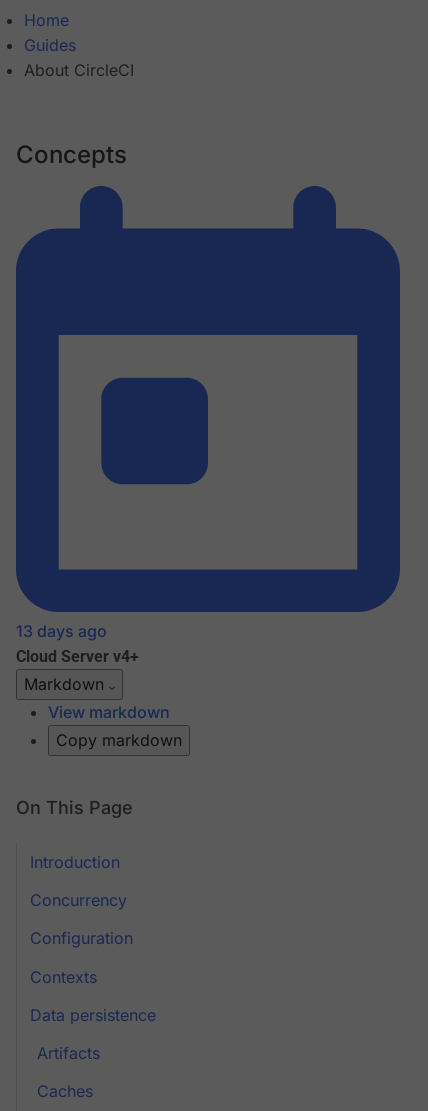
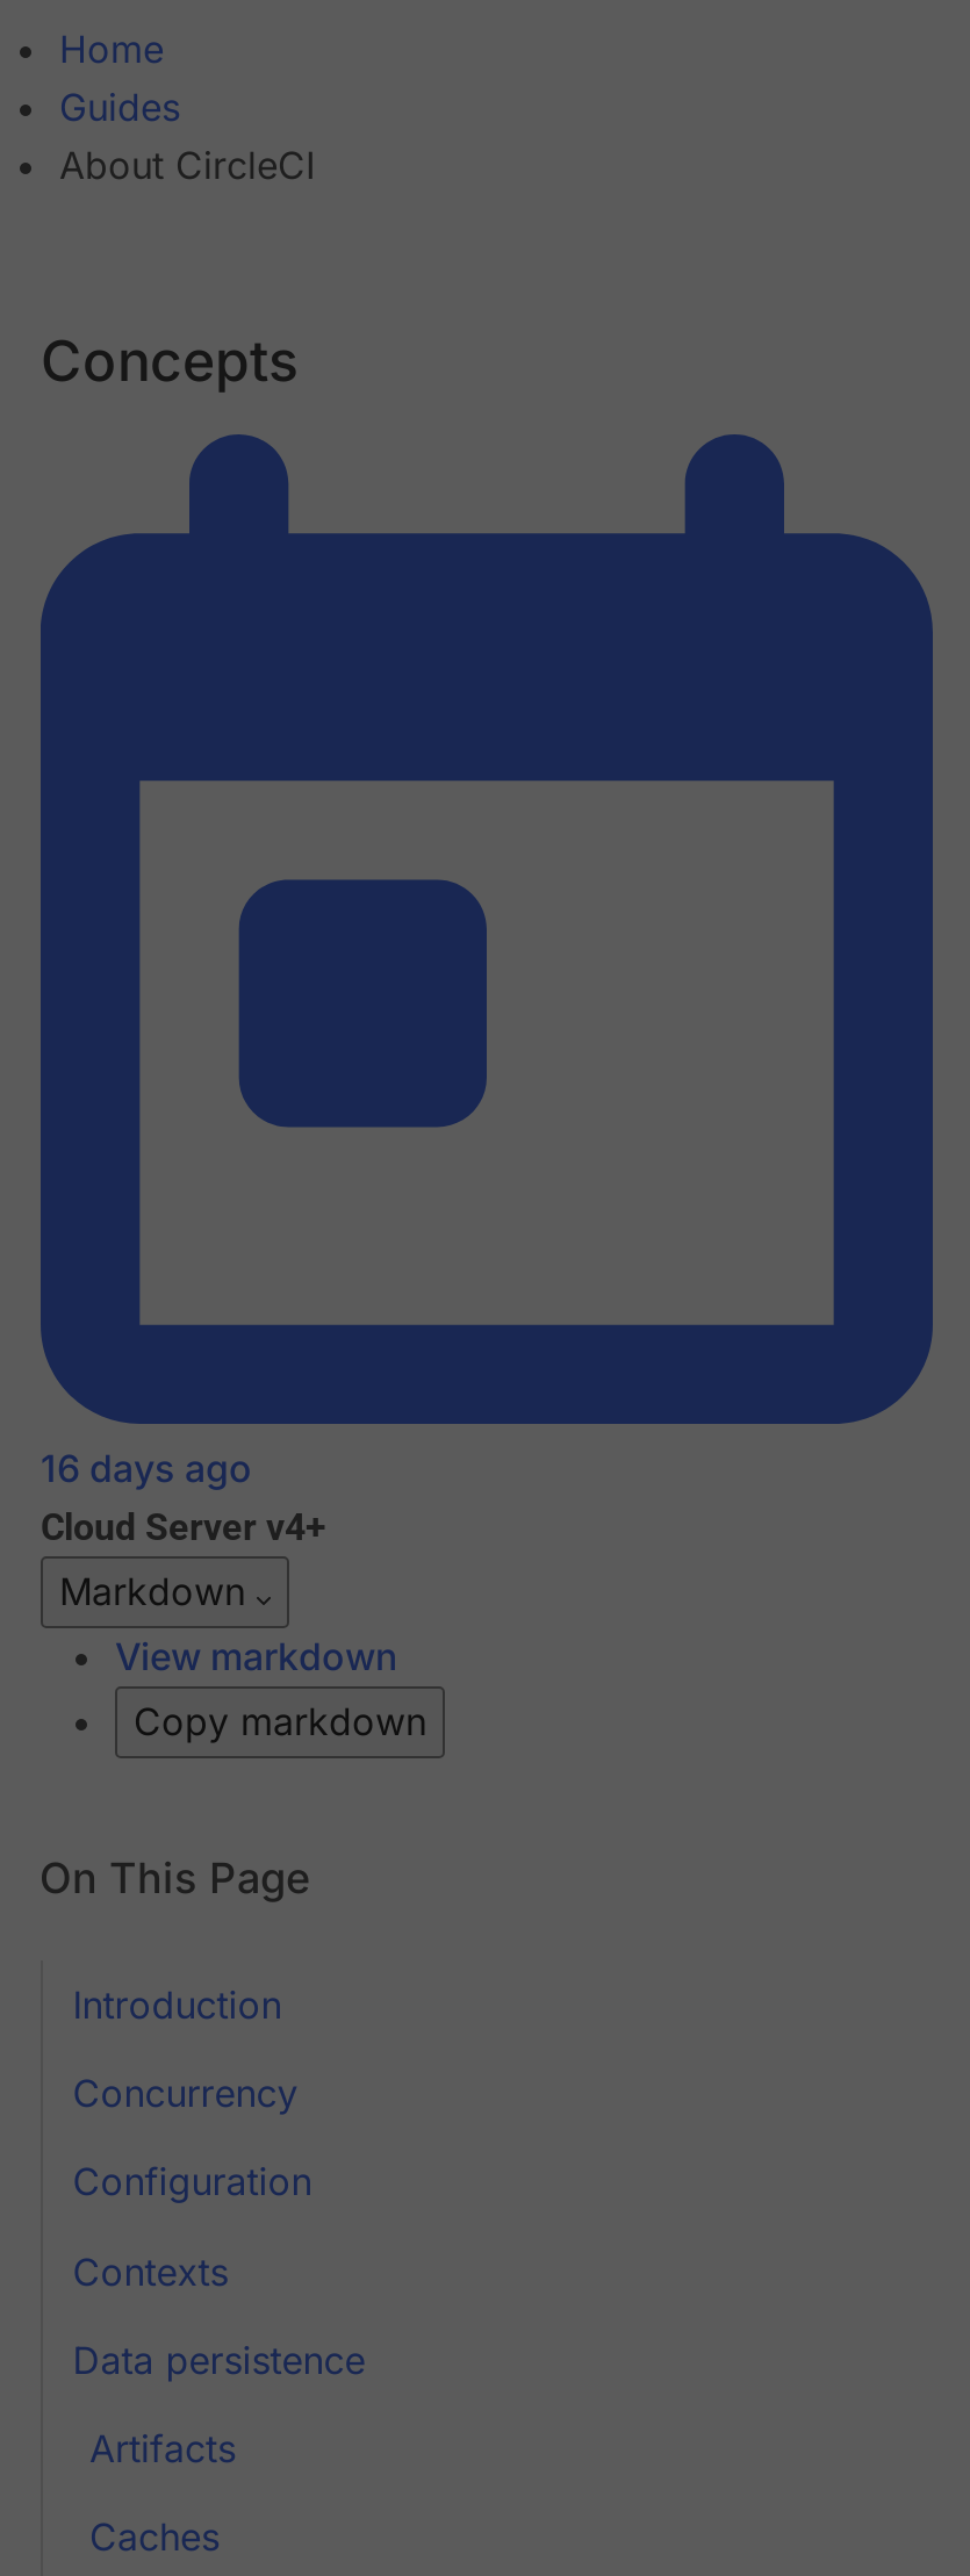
[16,621,107,641] 13 days ago -> [41,1446,252,1492] 16 days ago

